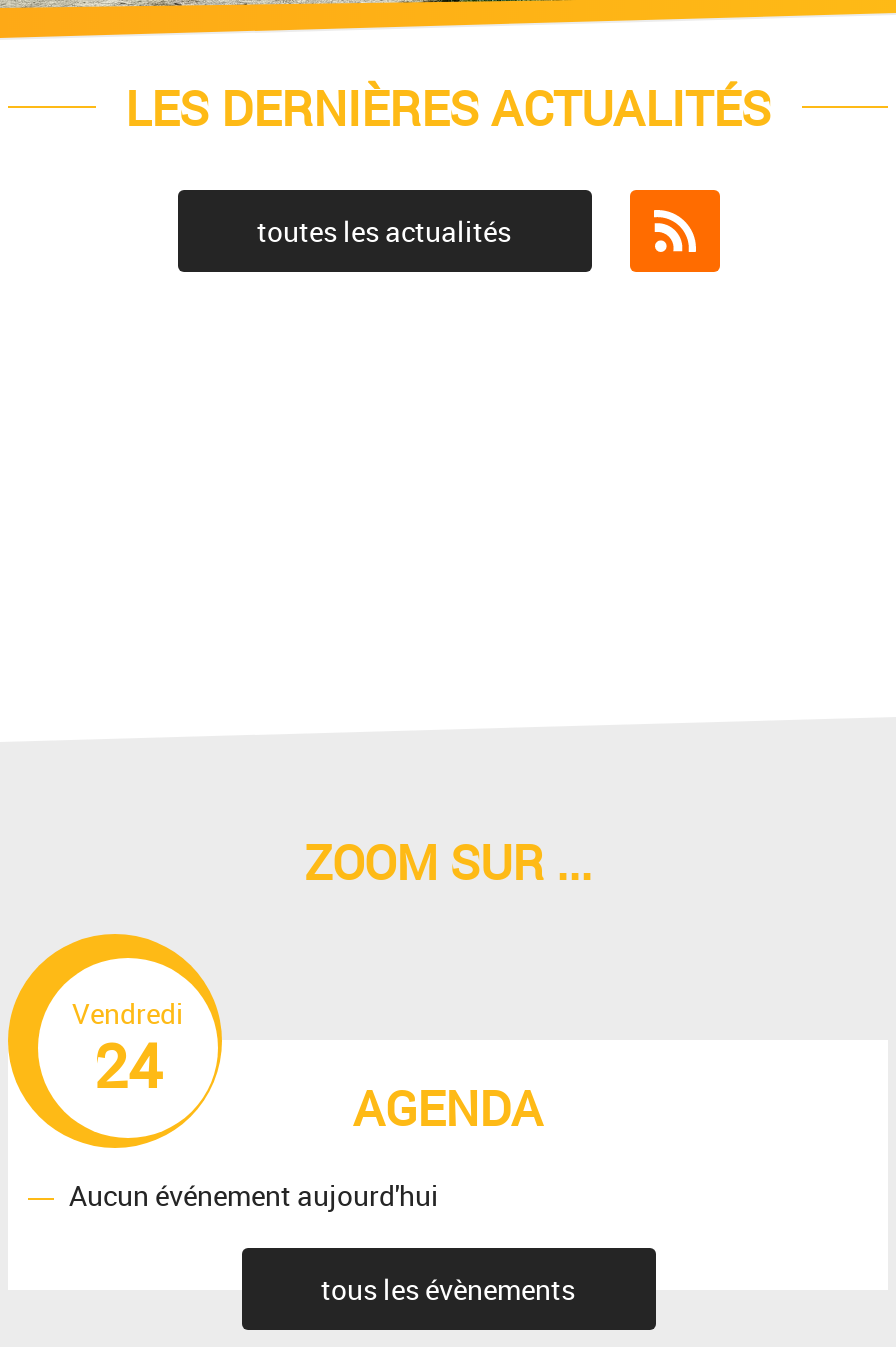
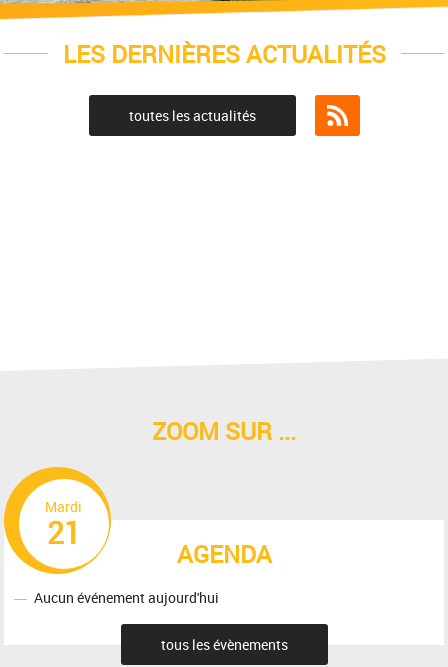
[72,994,184,1106] Vendredi | 24 -> [45,497,82,553] Mardi | 21

